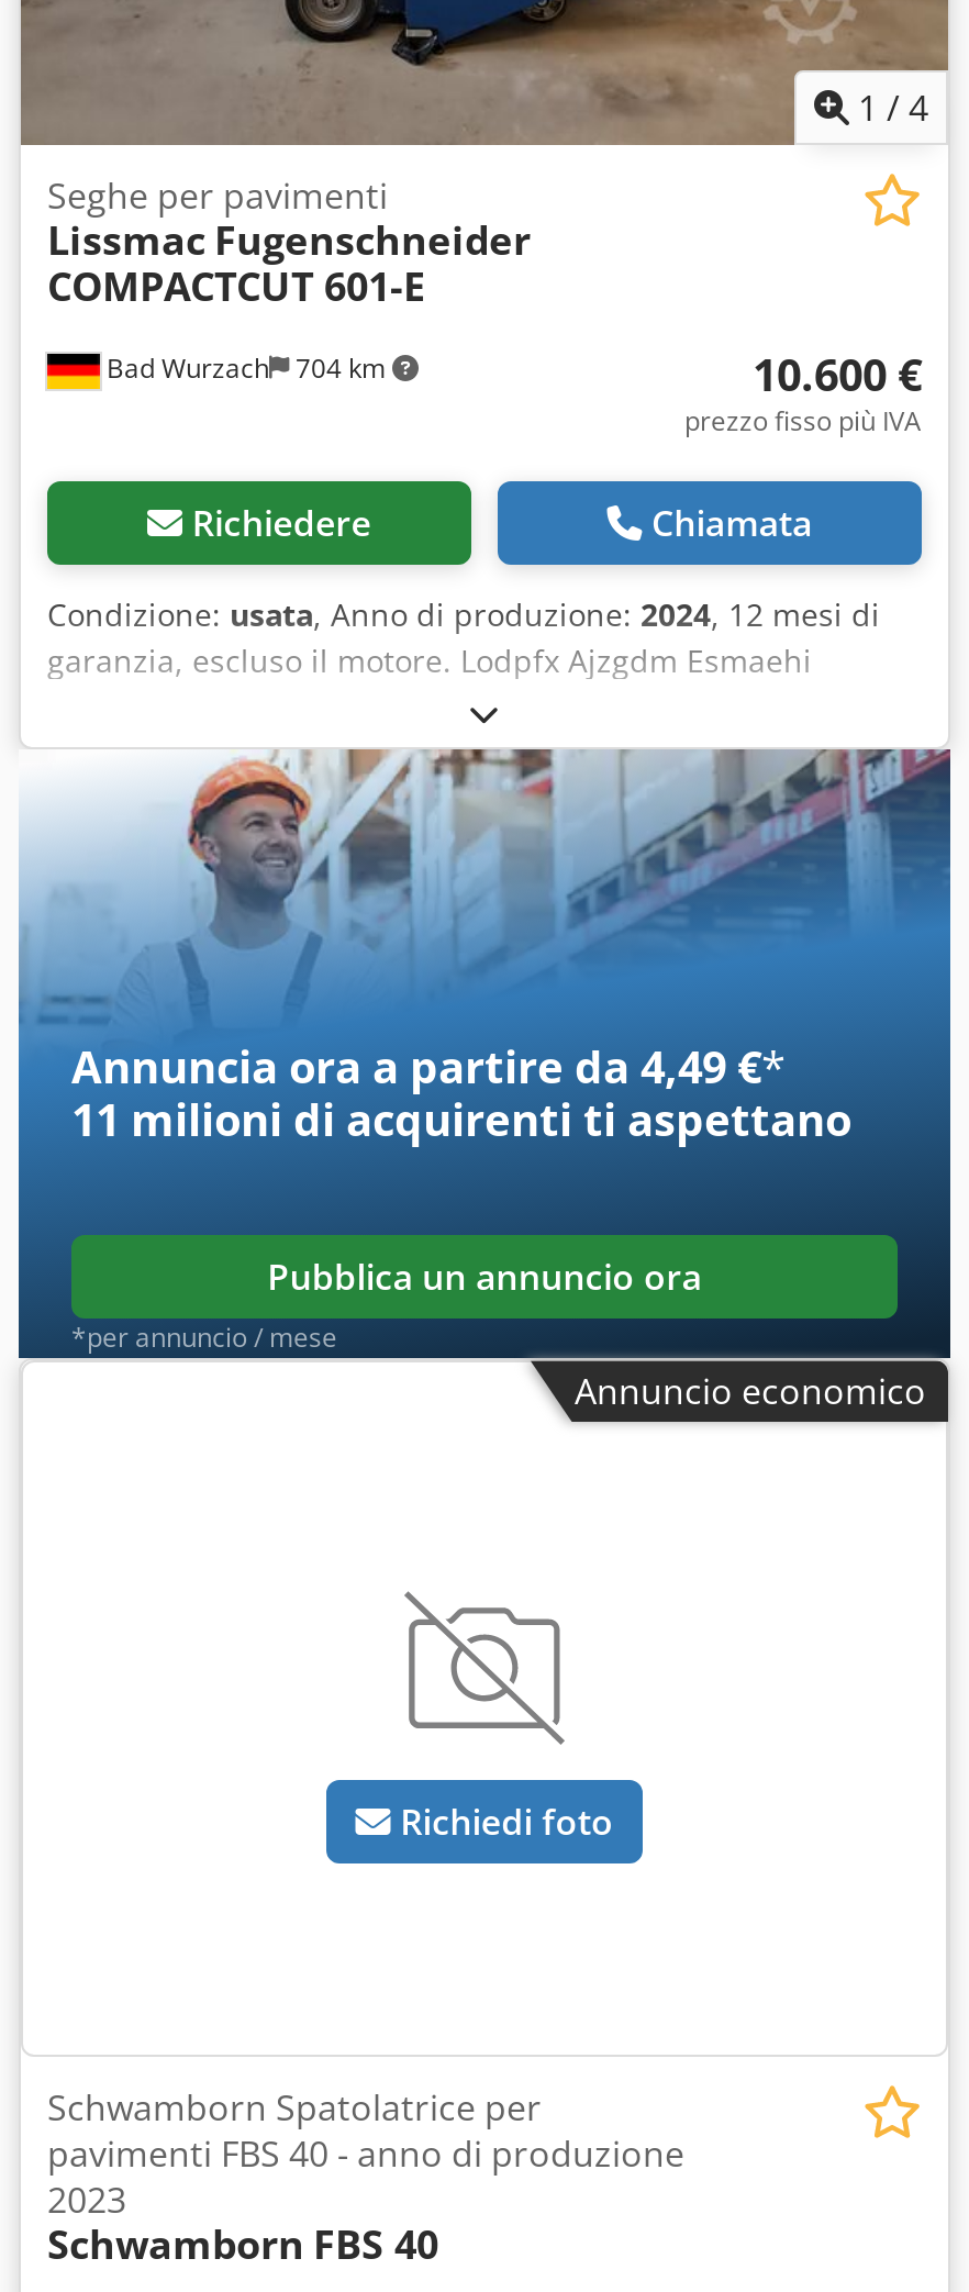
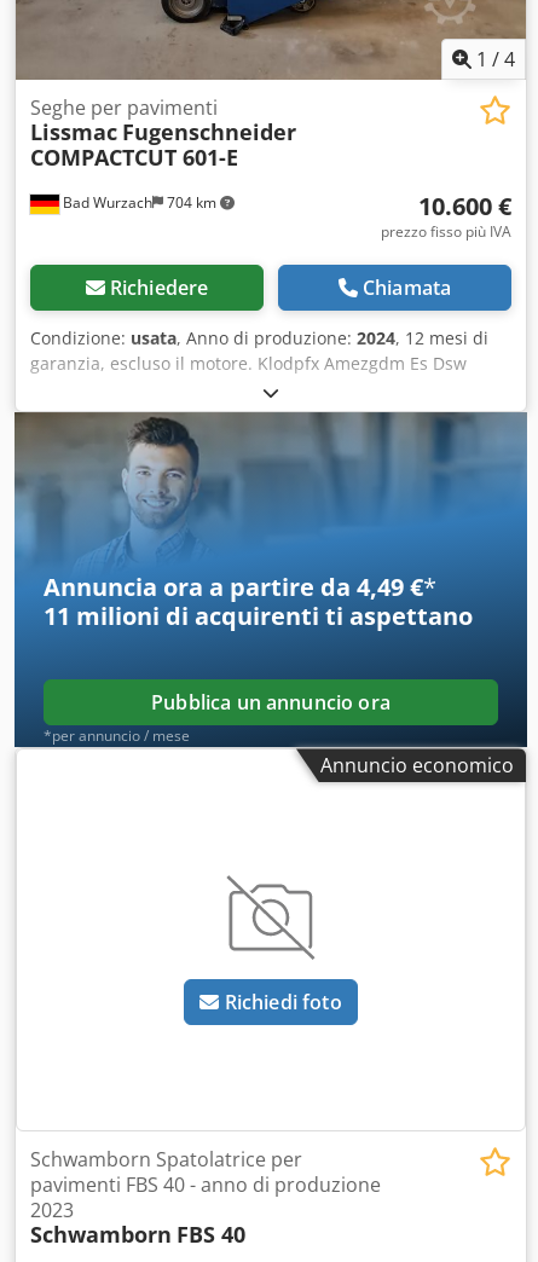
[47,639,812,681] garanzia, escluso il motore. Lodpfx Ajzgdm Esmaehi -> [30,352,467,375] garanzia, escluso il motore. Klodpfx Amezgdm Es Dsw
[19,749,950,995] [image] -> [13,411,527,550] [image]

